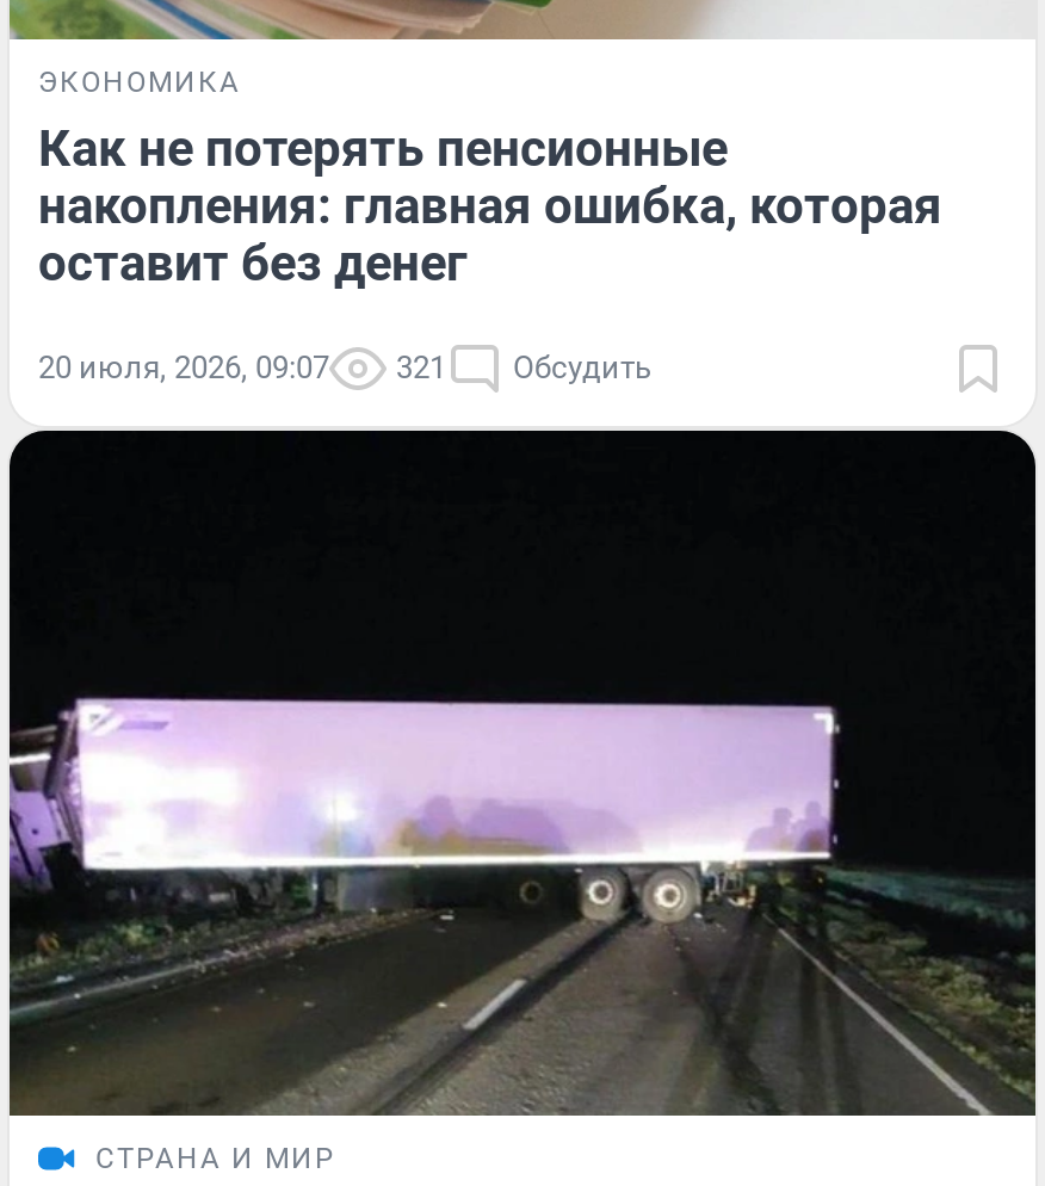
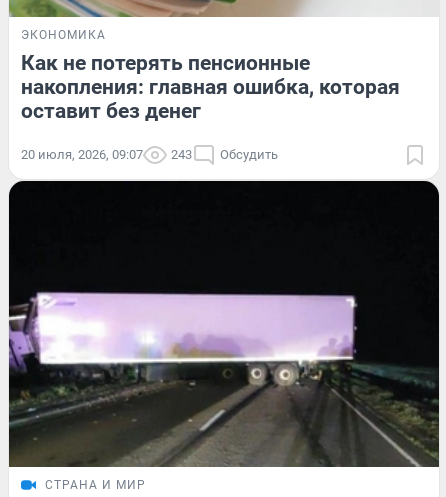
[38,350,651,386] 20 июля, 2026, 09:07 321 Обсудить -> [21,147,278,162] 20 июля, 2026, 09:07 243 Обсудить

